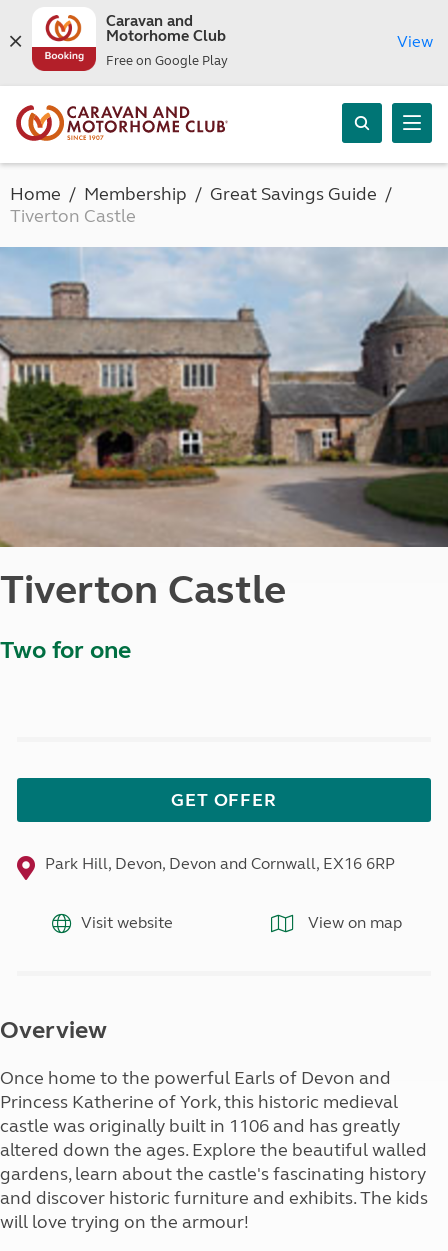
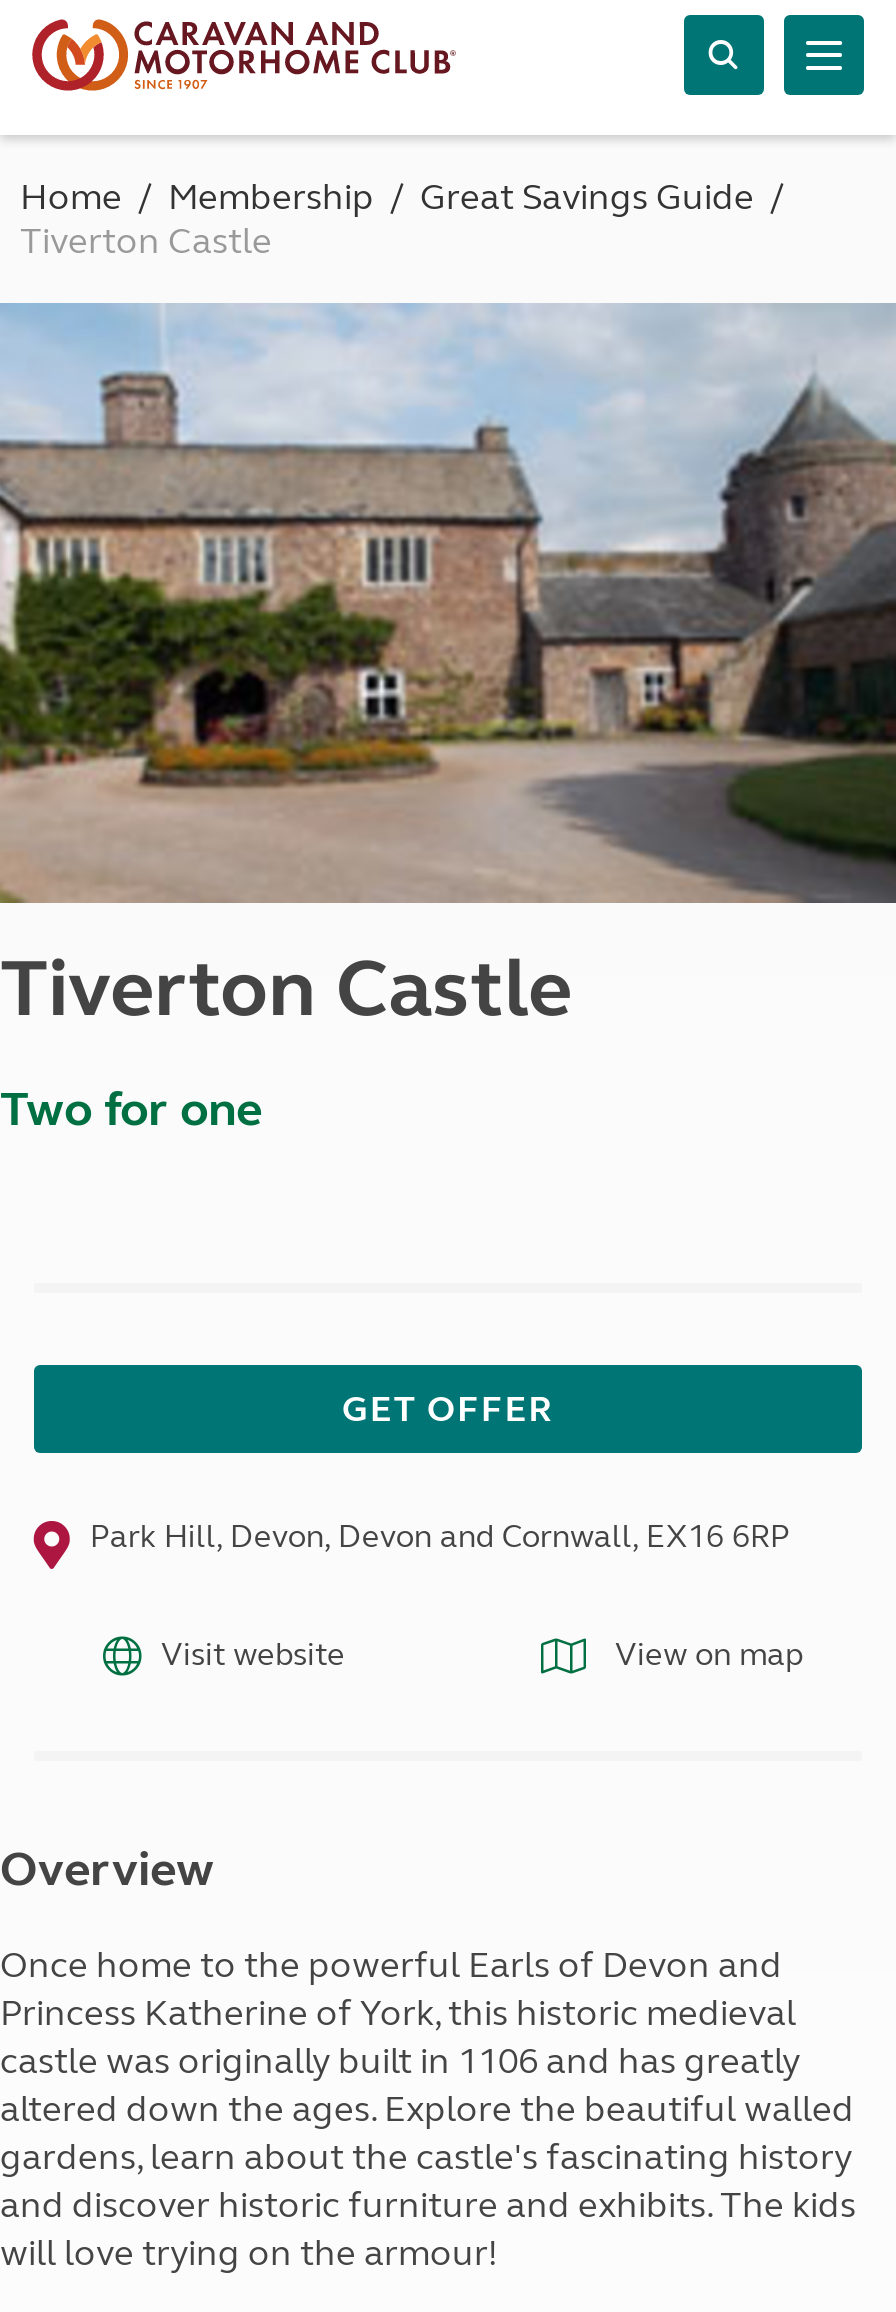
[30,12,228,72] [image] | Caravan and | Motorhome Club | Free on Google Play -> none
[397,31,433,50] View -> none

